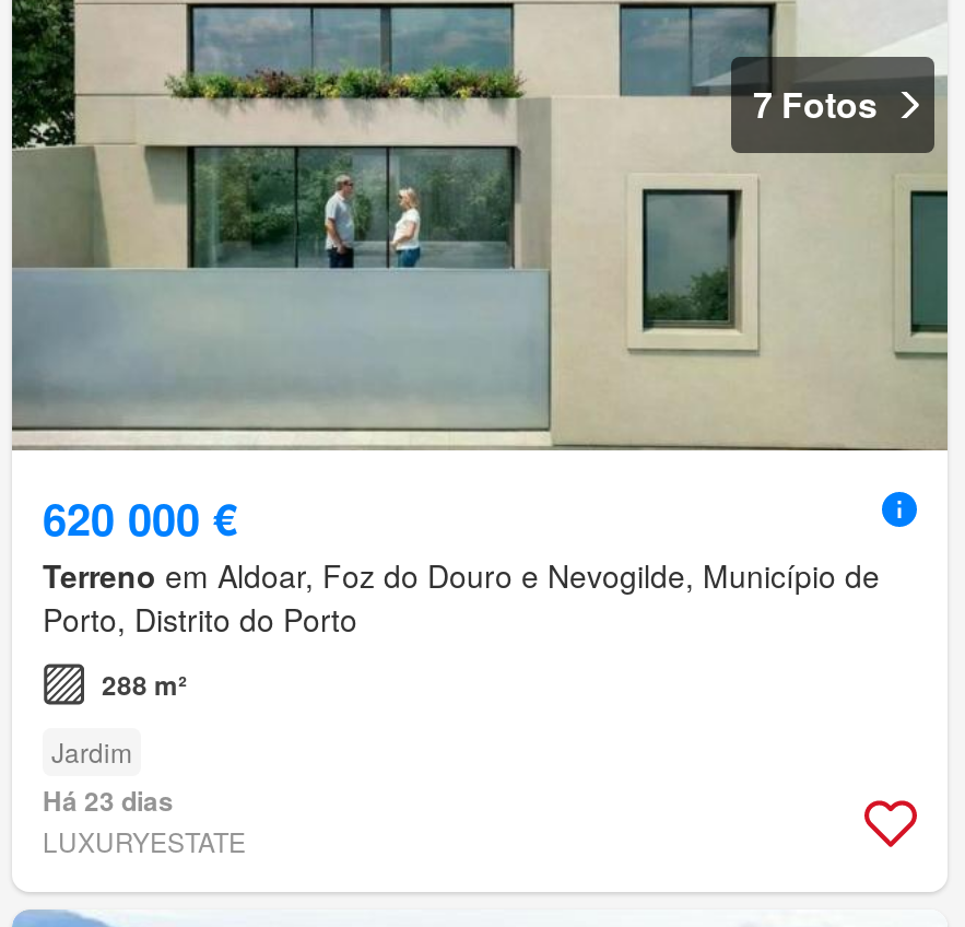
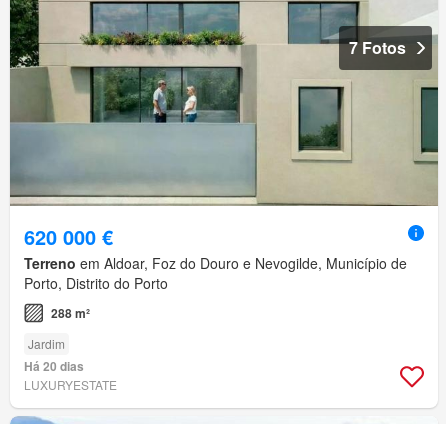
[43,781,174,820] Há 23 dias -> [24,357,84,375] Há 20 dias

